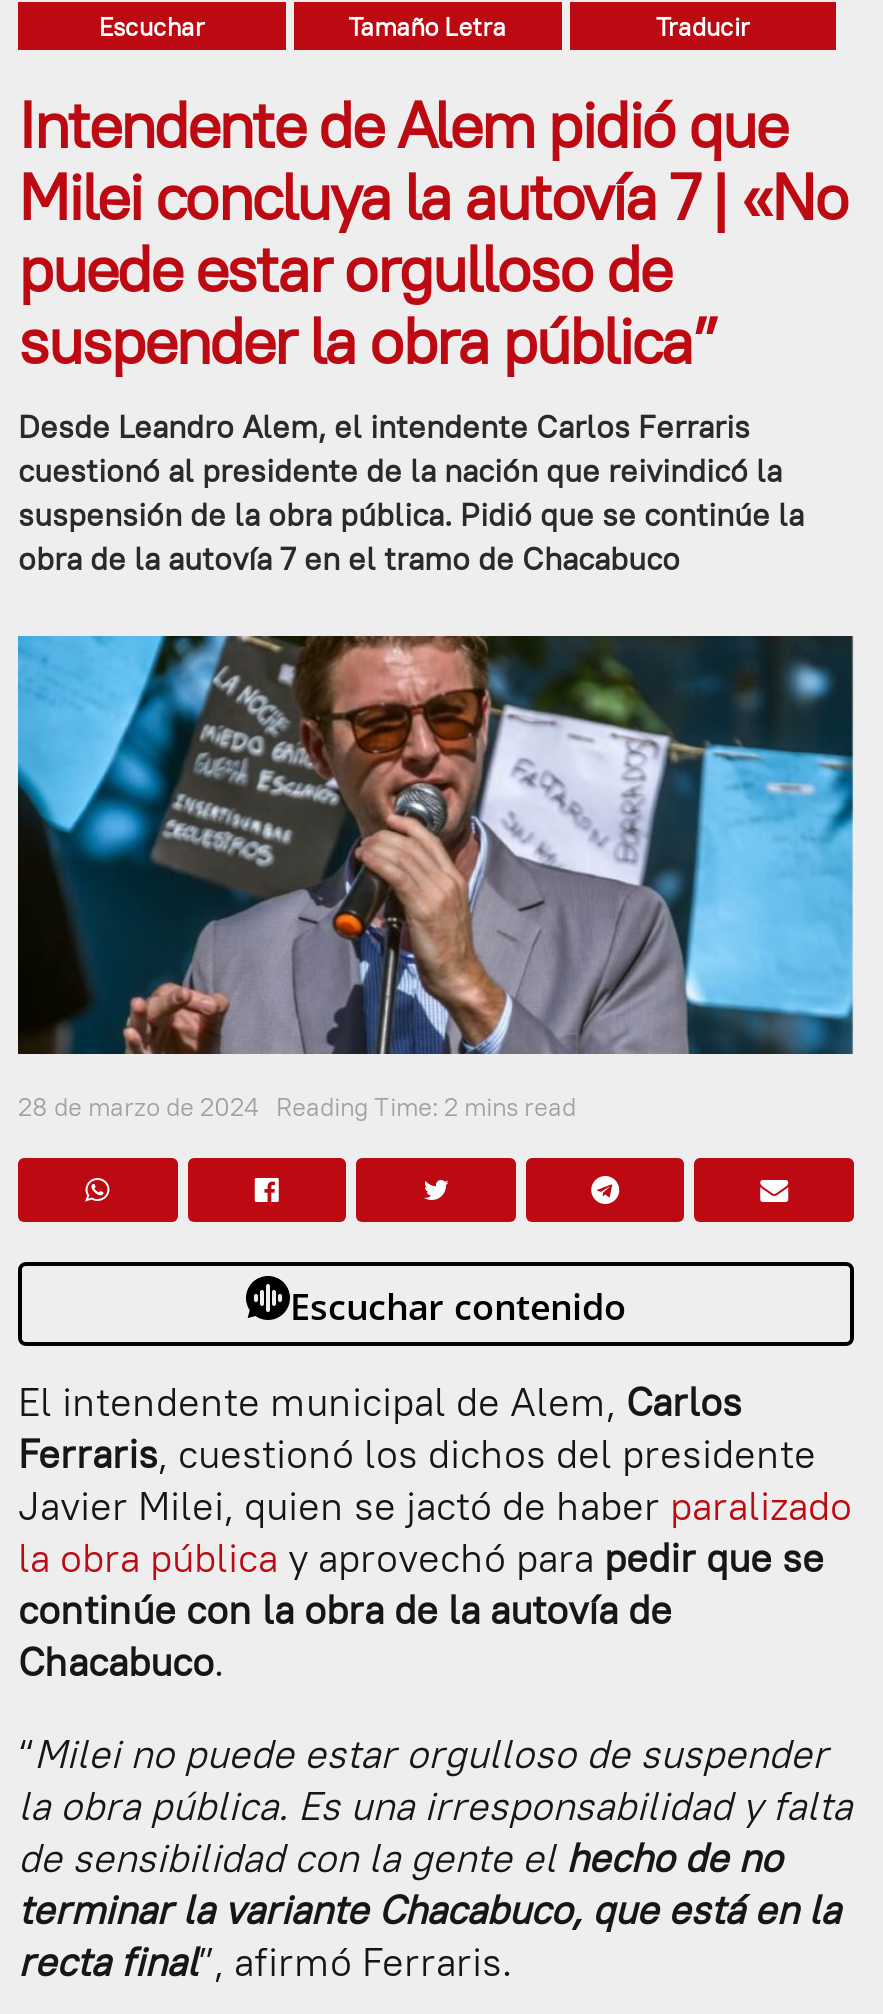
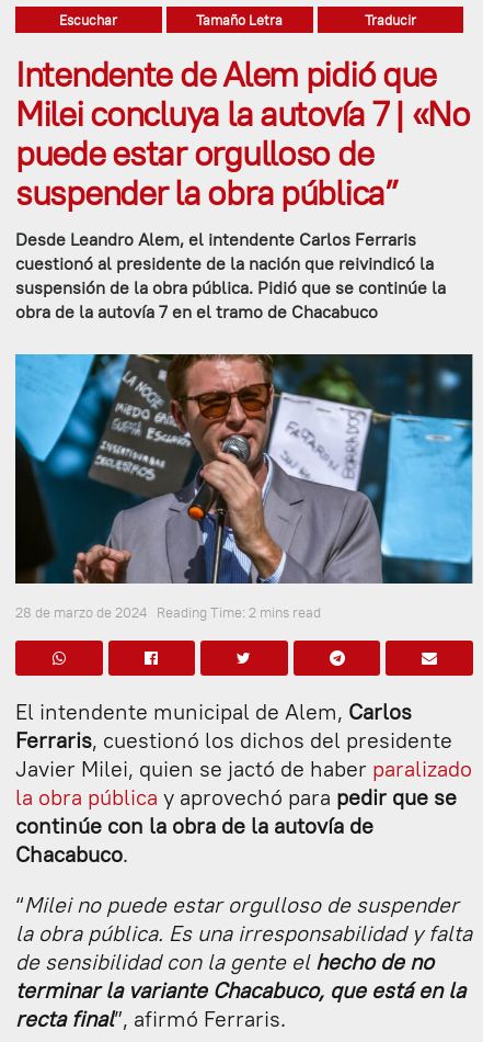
[290,1282,626,1330] Escuchar contenido -> none

